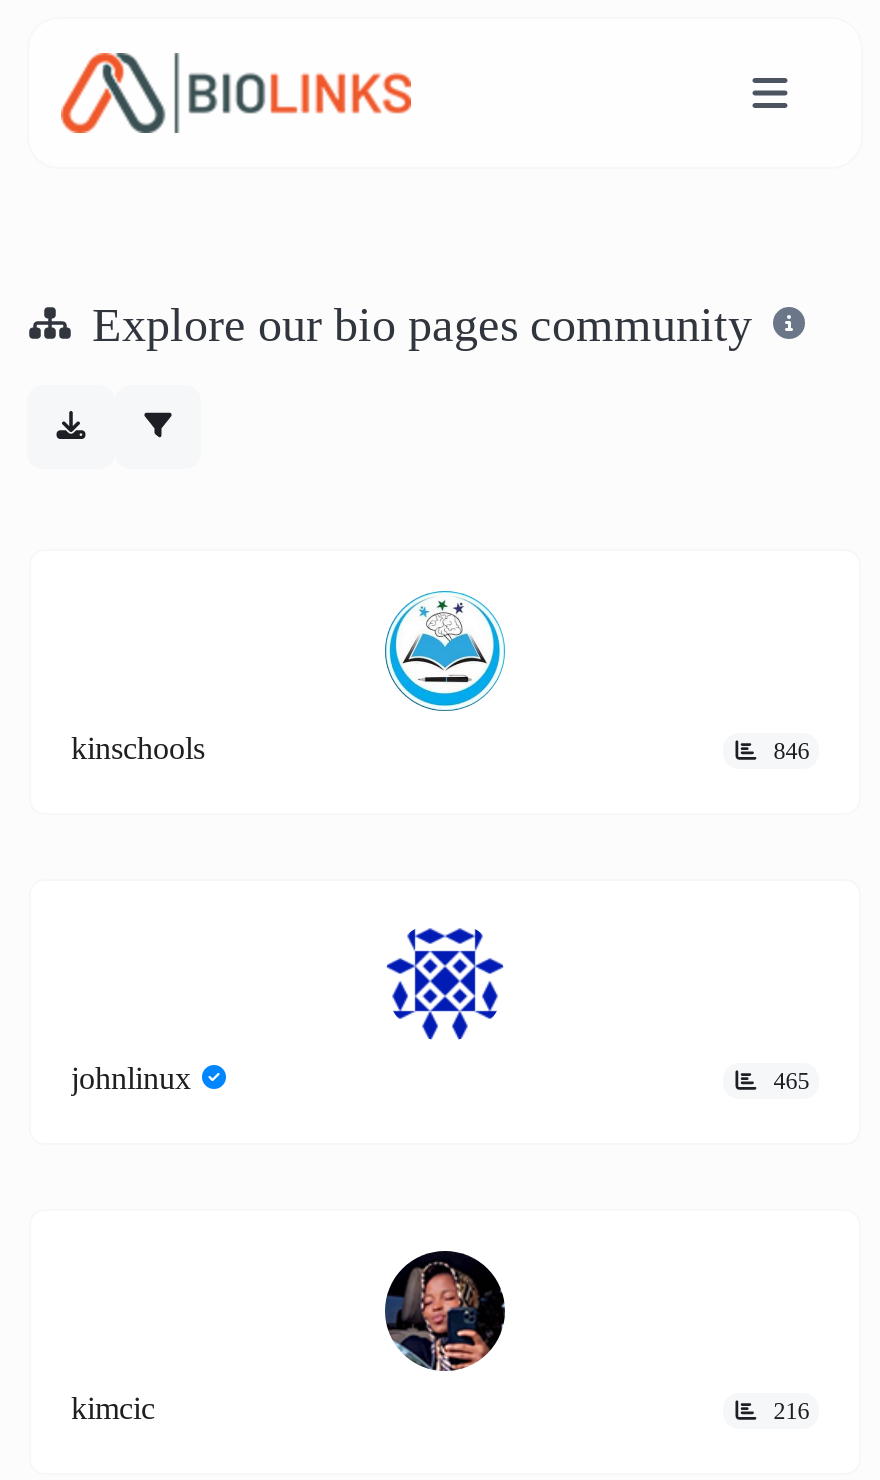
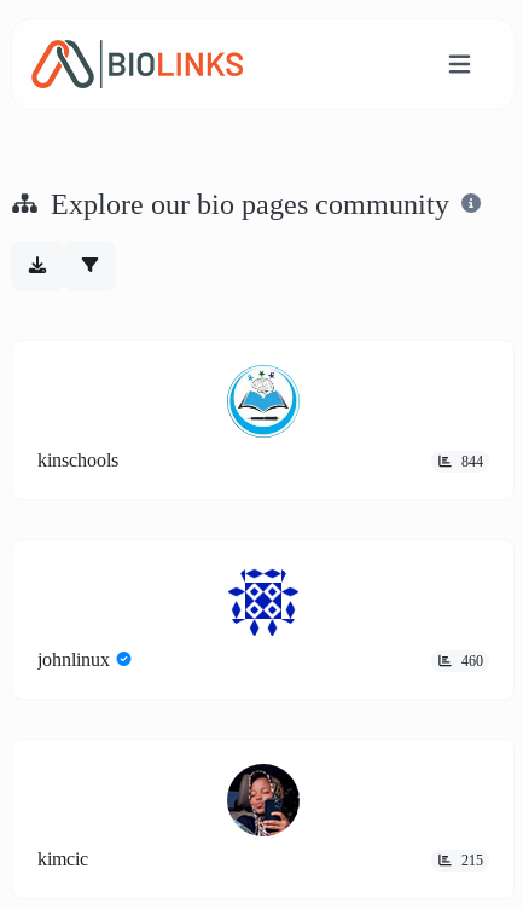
[767,737,809,765] 846 -> [458,453,483,470] 844
[767,1067,809,1095] 465 -> [458,653,483,670] 460
[767,1397,809,1425] 216 -> [458,852,483,869] 215

